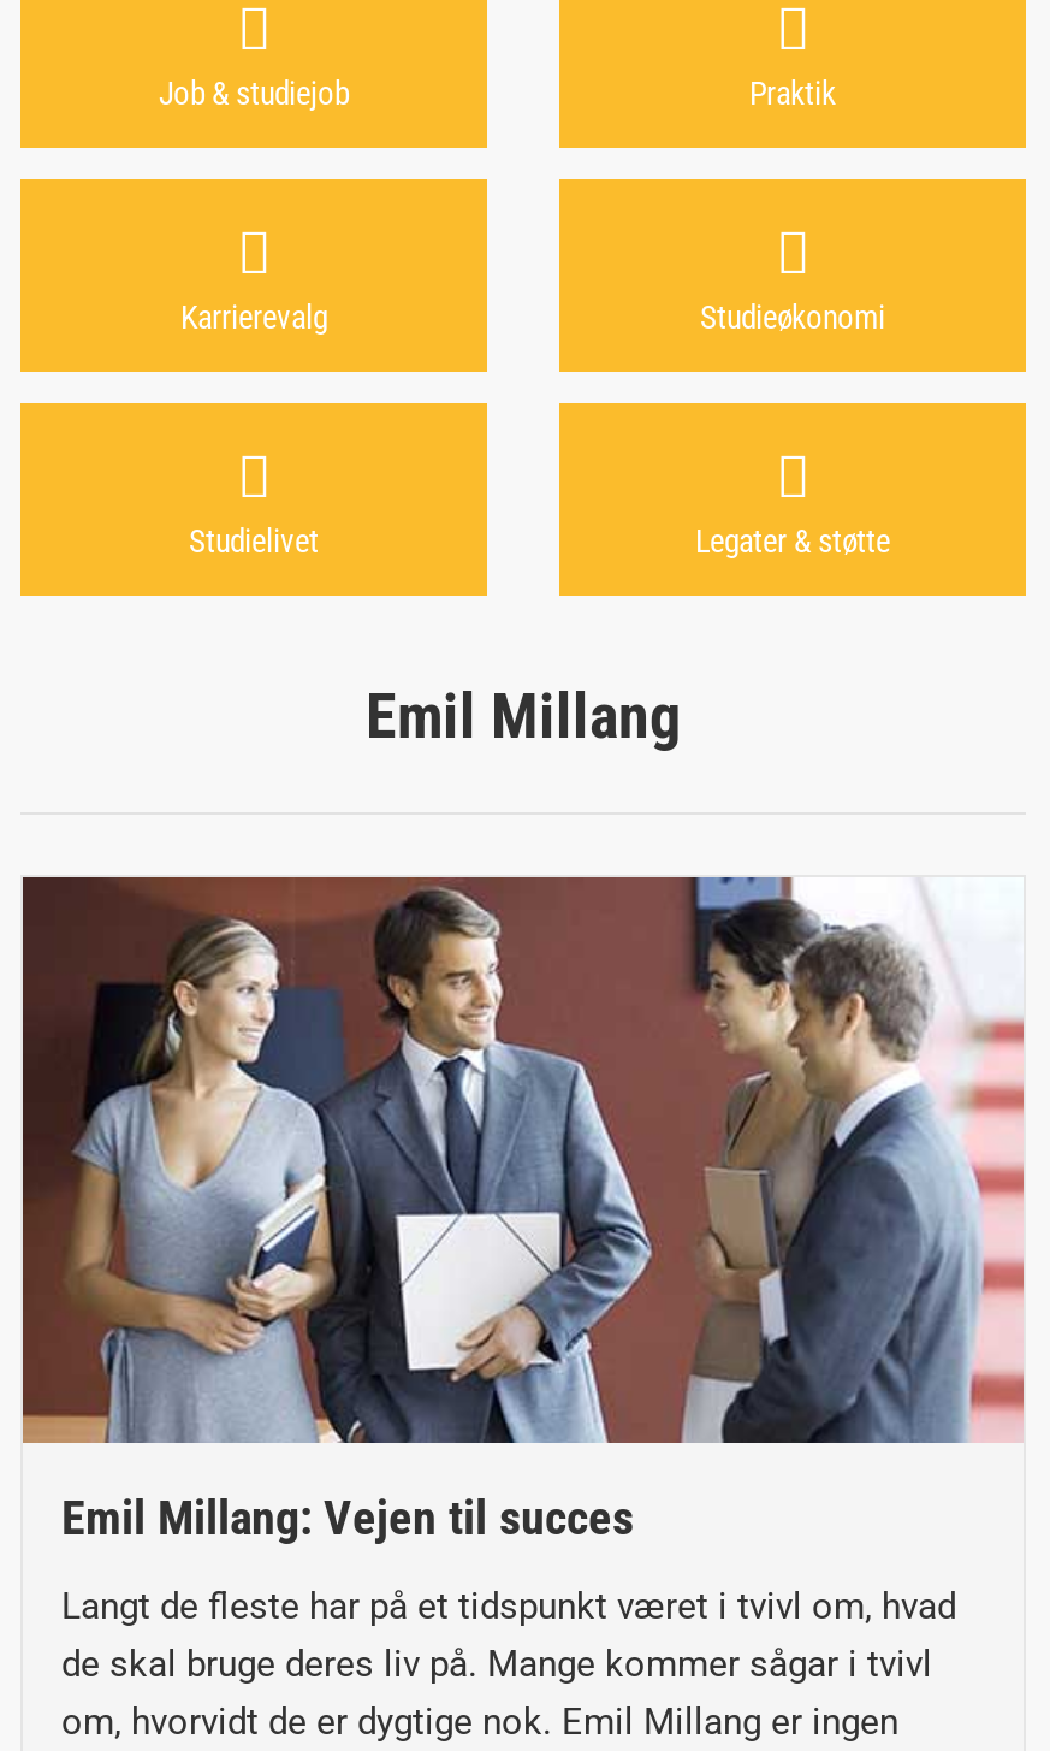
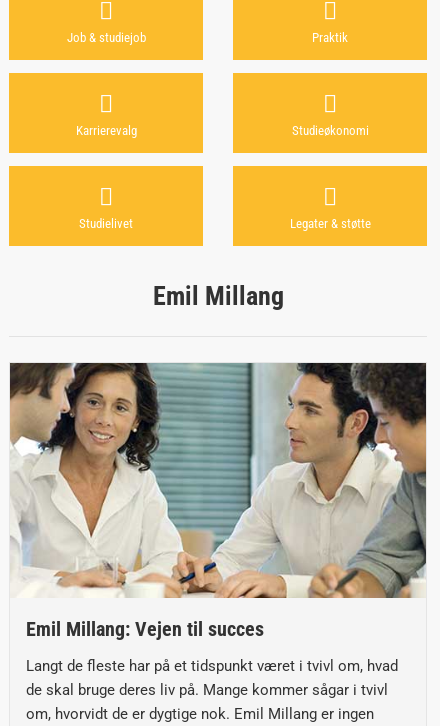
[20,875,1026,1445] [image] -> [9,362,427,599] [image]

